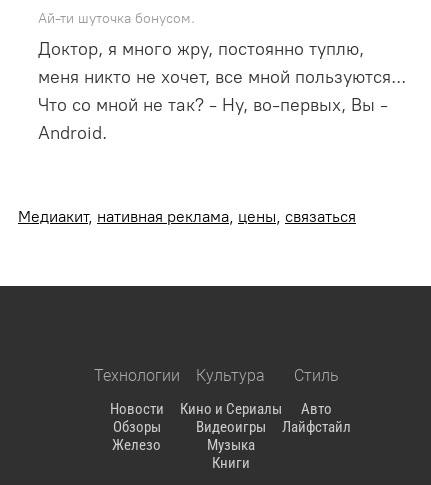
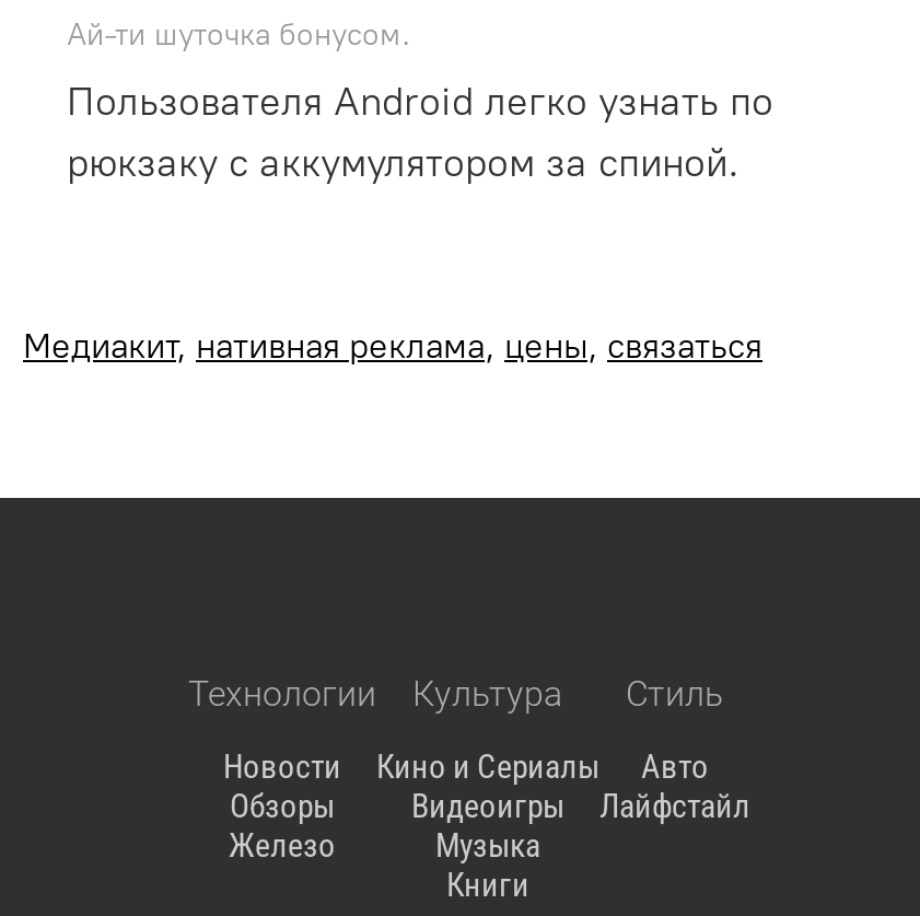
[38,38,406,144] Доктор, я много жру, постоянно туплю, | меня никто не хочет, все мной пользуются... | Что со мной не так? - Ну, во-первых, Вы - | Android. -> [67,79,773,188] Пользователя Android легко узнать по | рюкзаку с аккумулятором за спиной.

